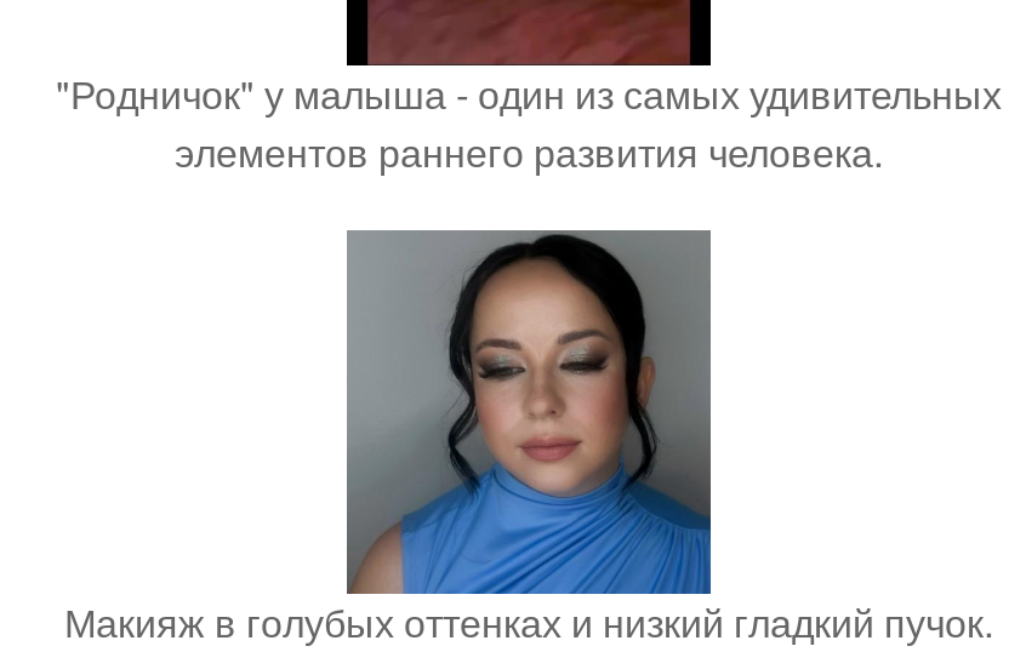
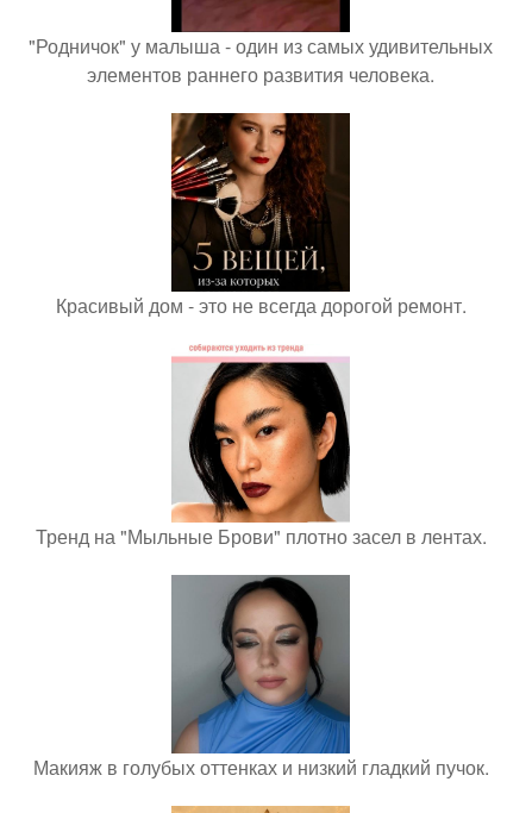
none -> [35,344,486,550] [image] | Тренд на "Мыльные Брови" плотно засел в лентах.
none -> [55,112,466,319] [image] | Красивый дом - это не всегда дорогой ремонт.

